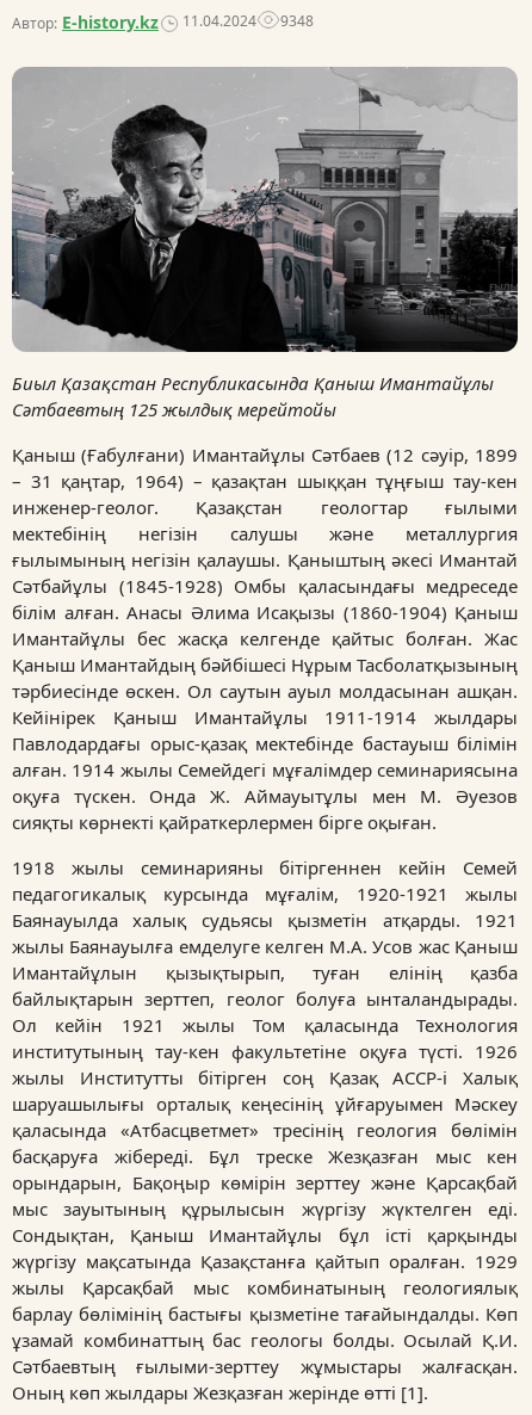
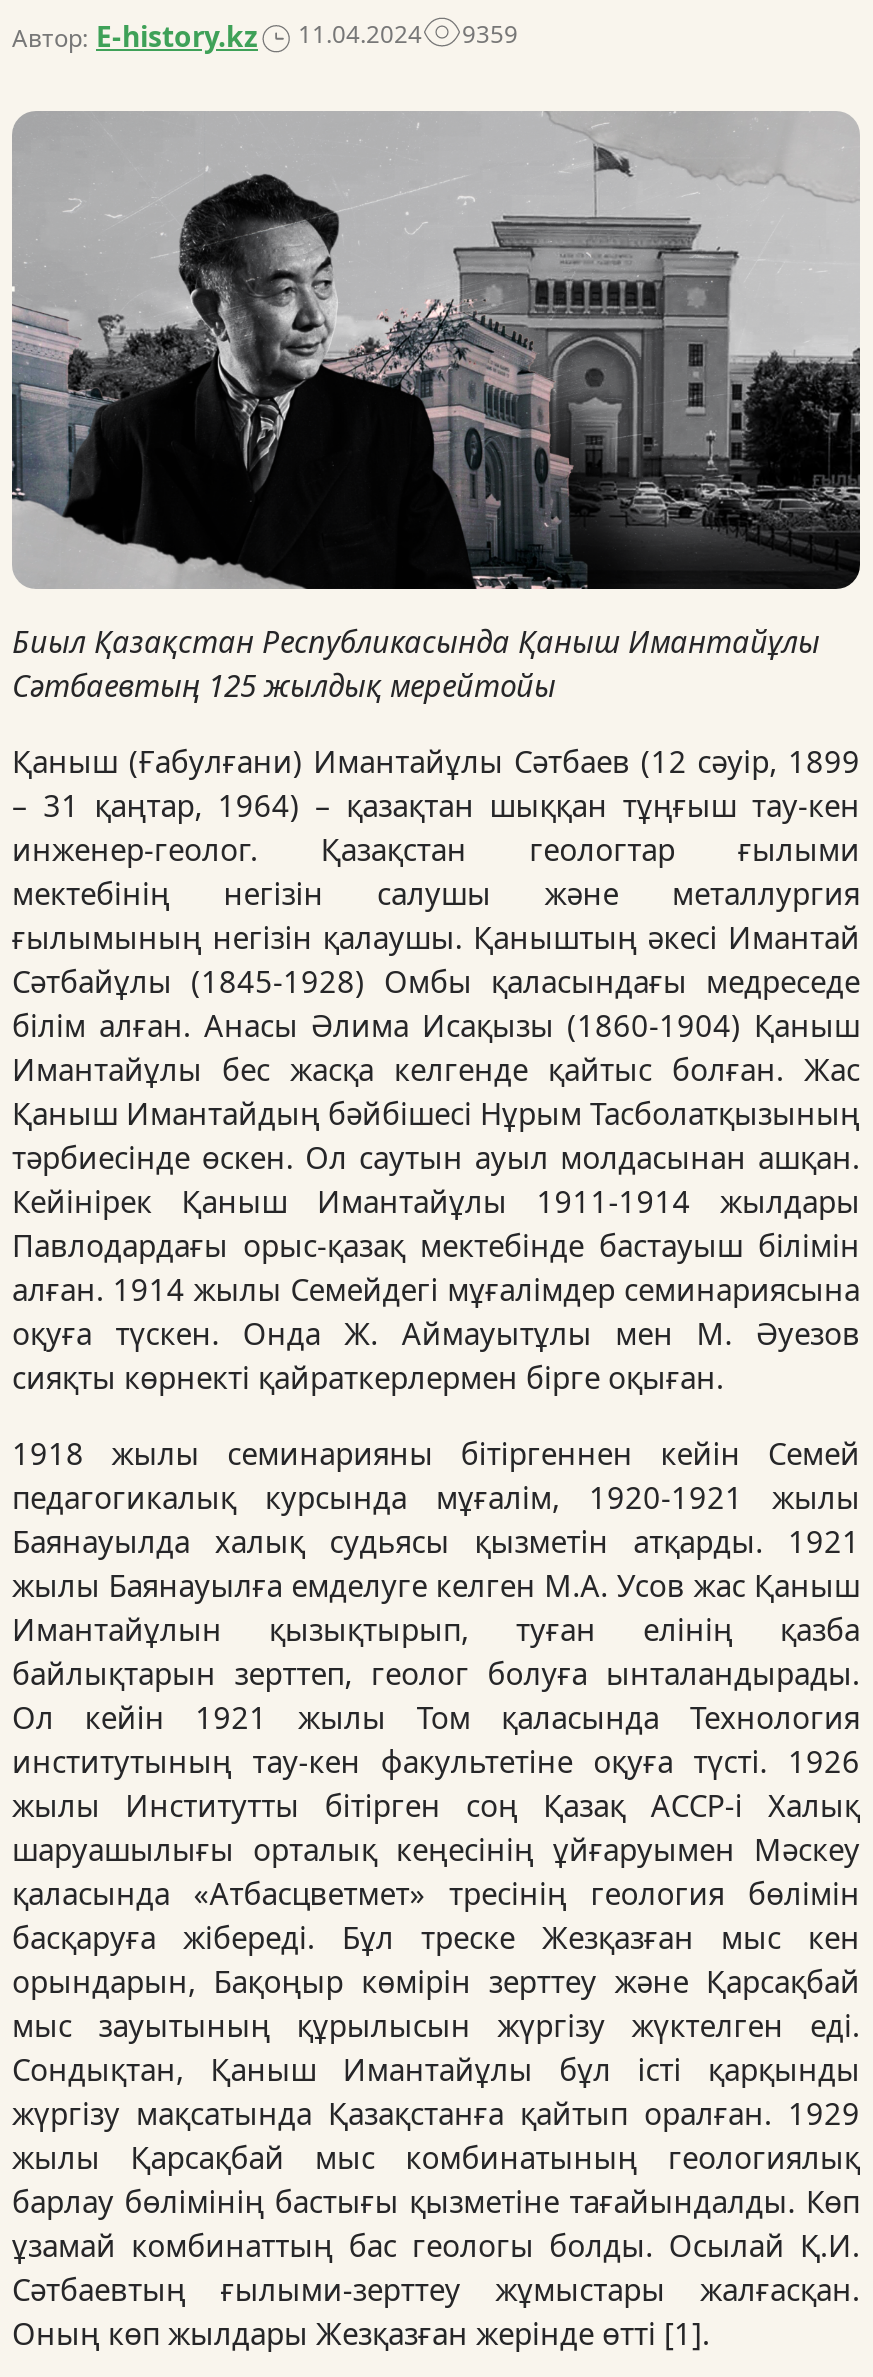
[12,11,314,33] Автор: Е-history.kz 11.04.2024 9348 -> [12,17,518,55] Автор: Е-history.kz 11.04.2024 9359

